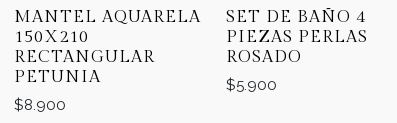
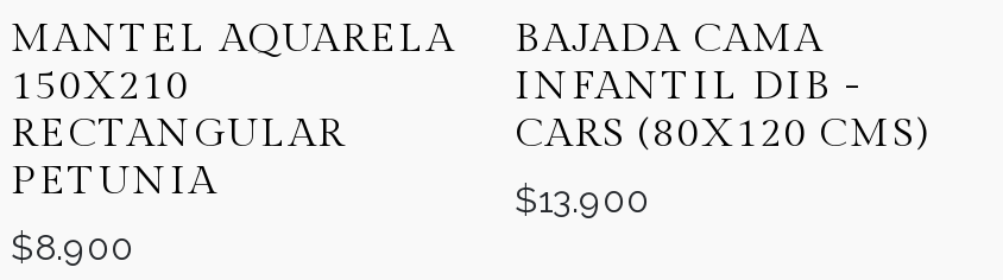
[226,7,368,67] SET DE BAÑO 4 | PIEZAS PERLAS | ROSADO -> [515,15,931,157] BAJADA CAMA | INFANTIL DIB - | CARS (80X120 CMS)
[226,76,277,94] $5.900 -> [515,179,650,222] $13.900

